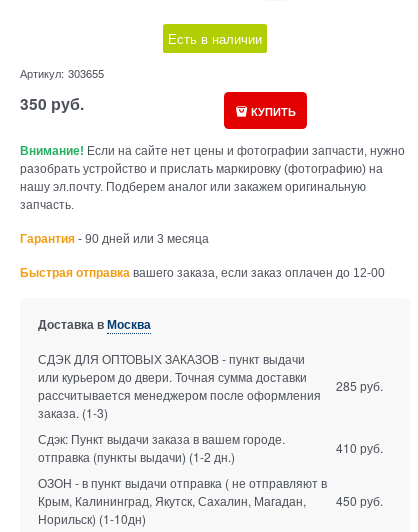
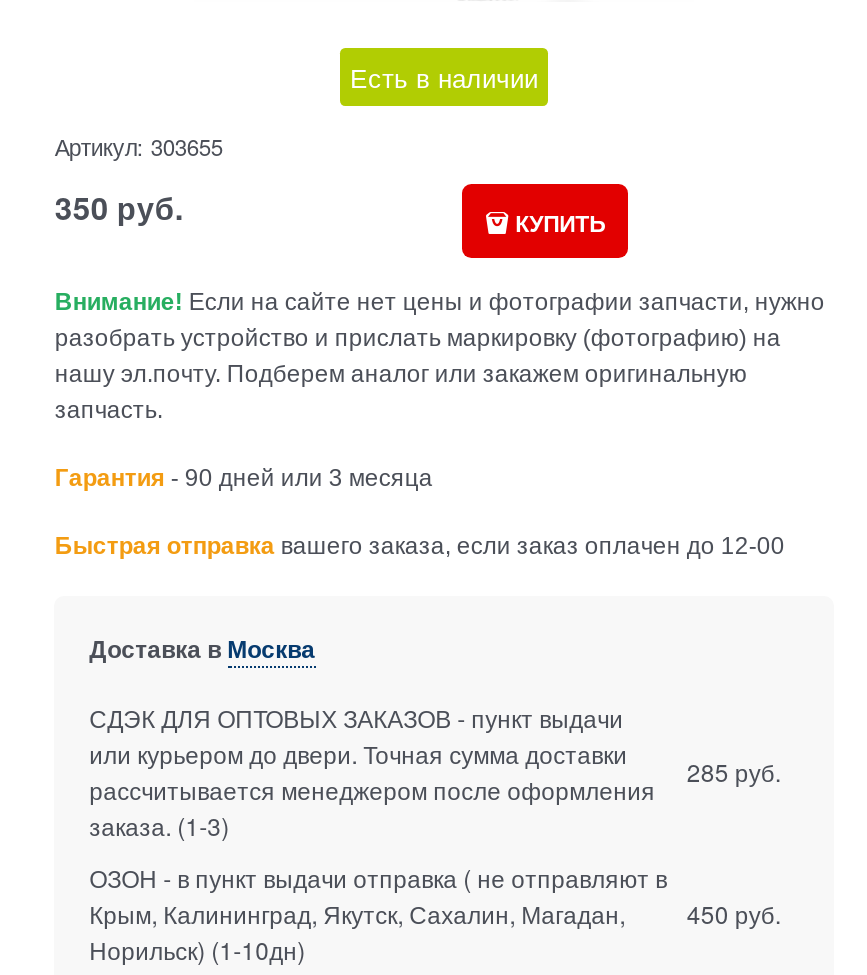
[38,430,285,465] Сдэк: Пункт выдачи заказа в вашем городе. | отправка (пункты выдачи) (1-2 дн.) -> none
[336,439,383,456] 410 руб. -> none

